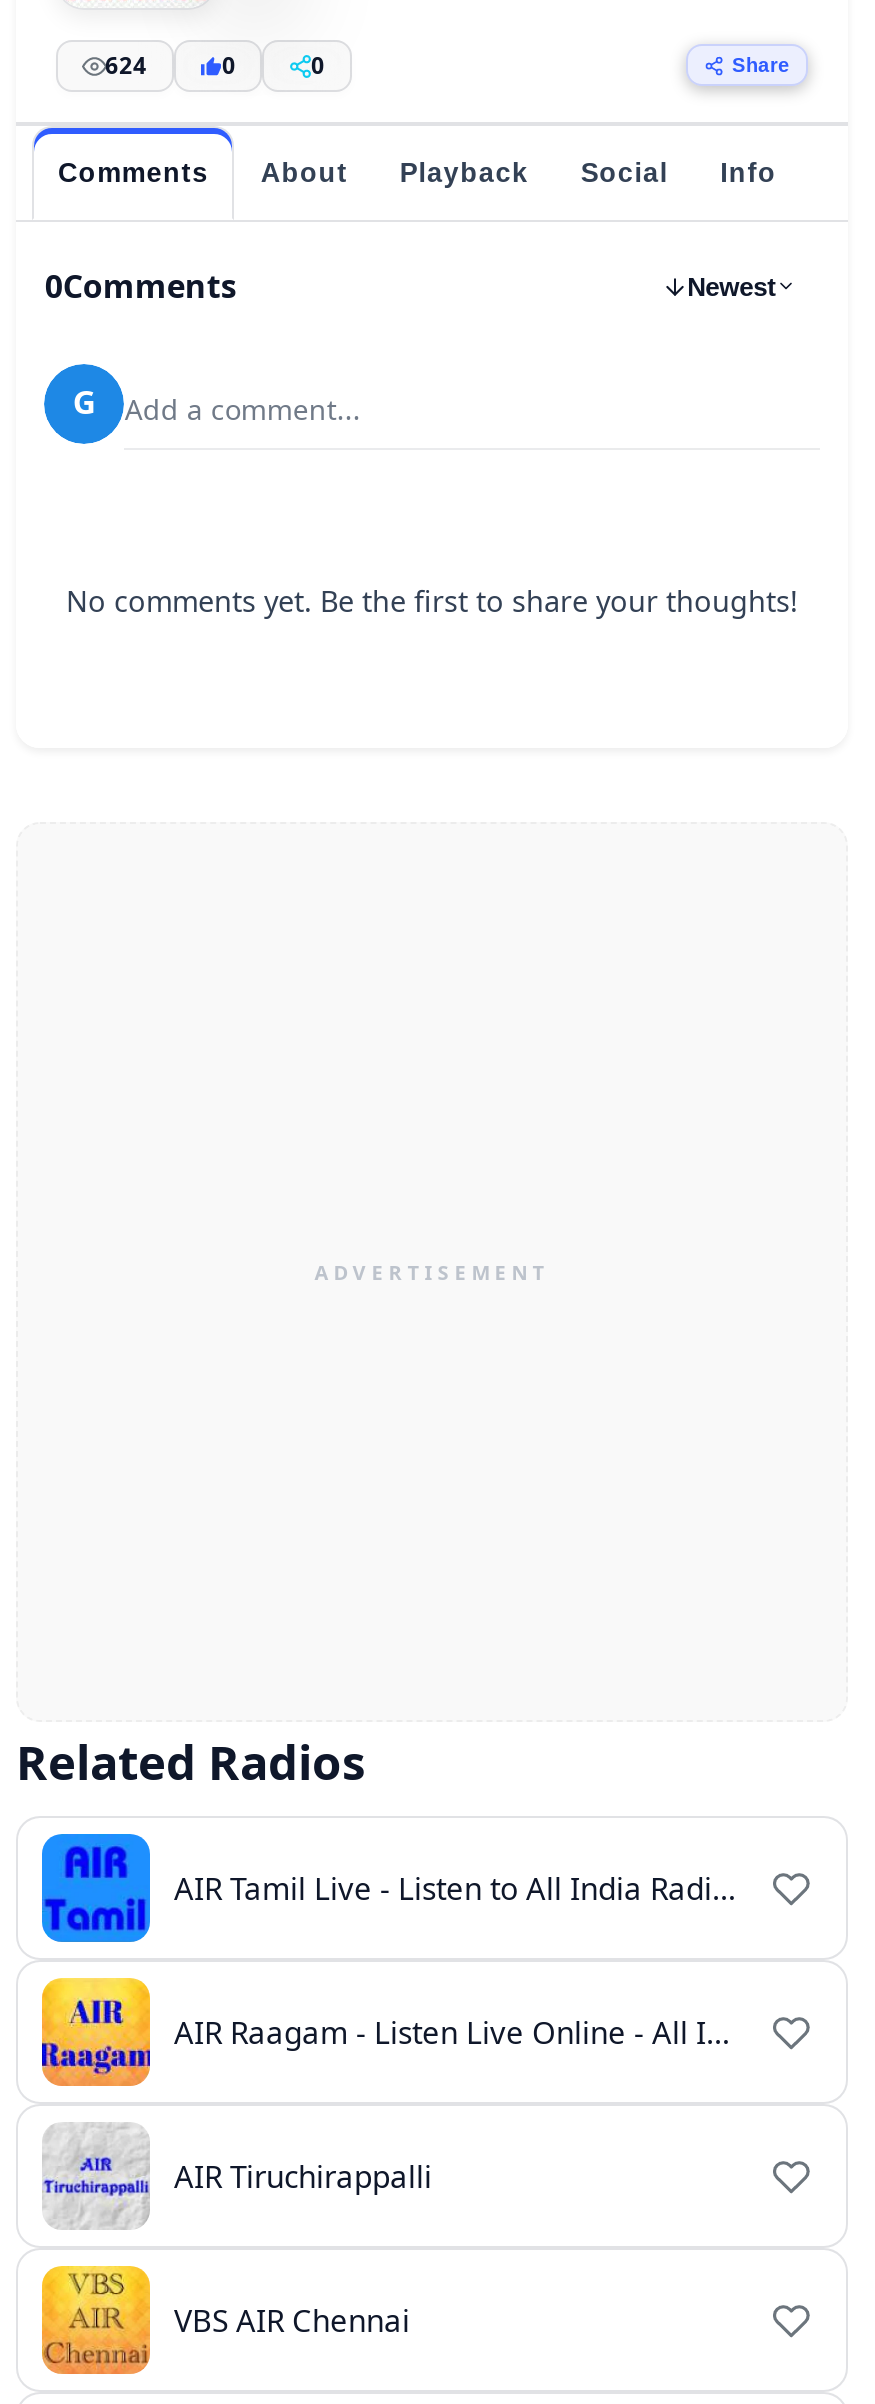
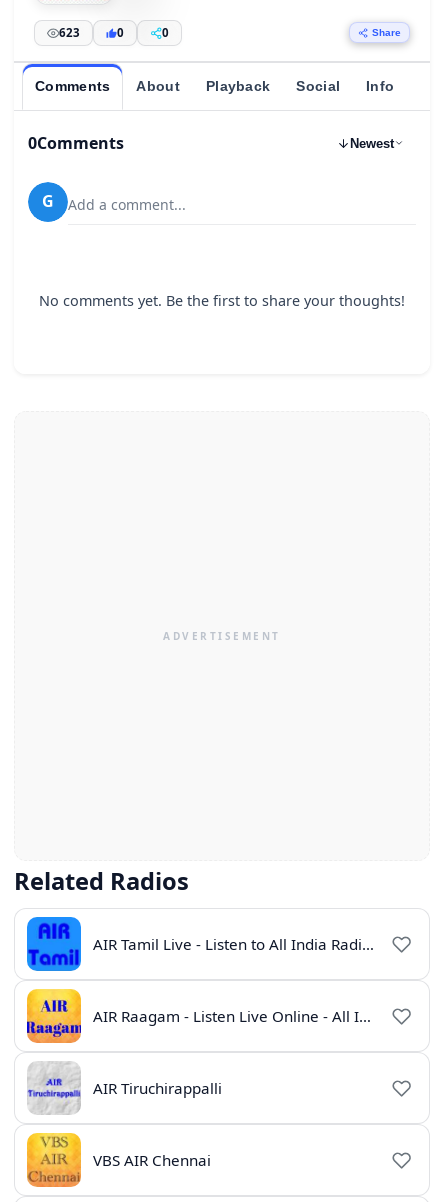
[105,50,147,80] 624 -> [58,25,79,40] 623

